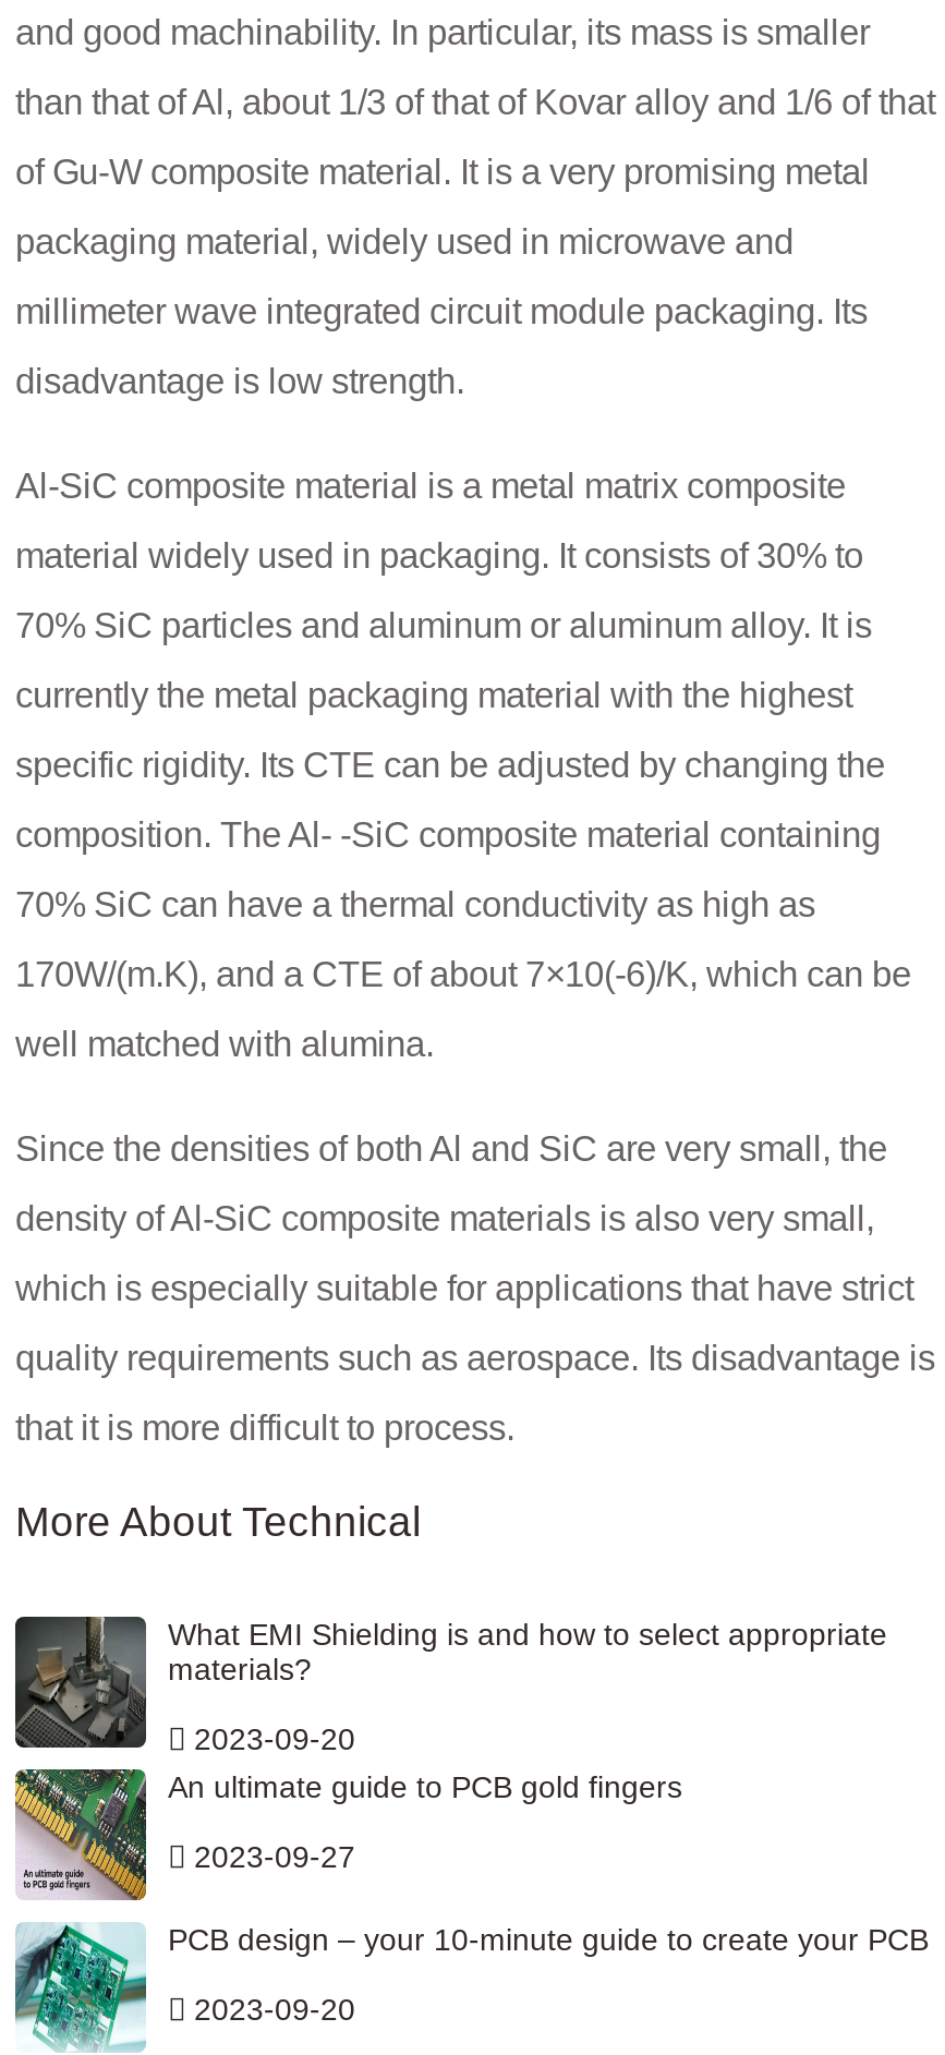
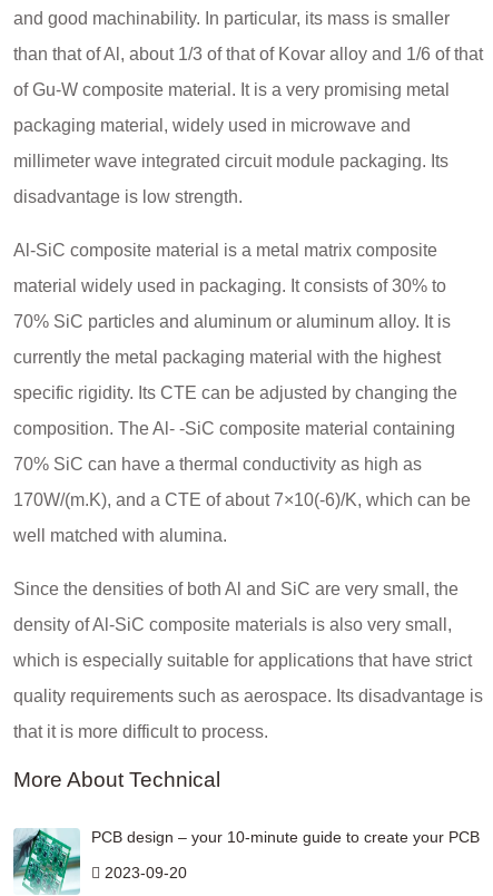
[13,1615,887,1874] [image] | What EMI Shielding is and how to select appropriate | materials? | 2023-09-20 | An ultimate guide to PCB gold fingers | 2023-09-27 -> none
[13,1767,148,1902] [image] -> none

